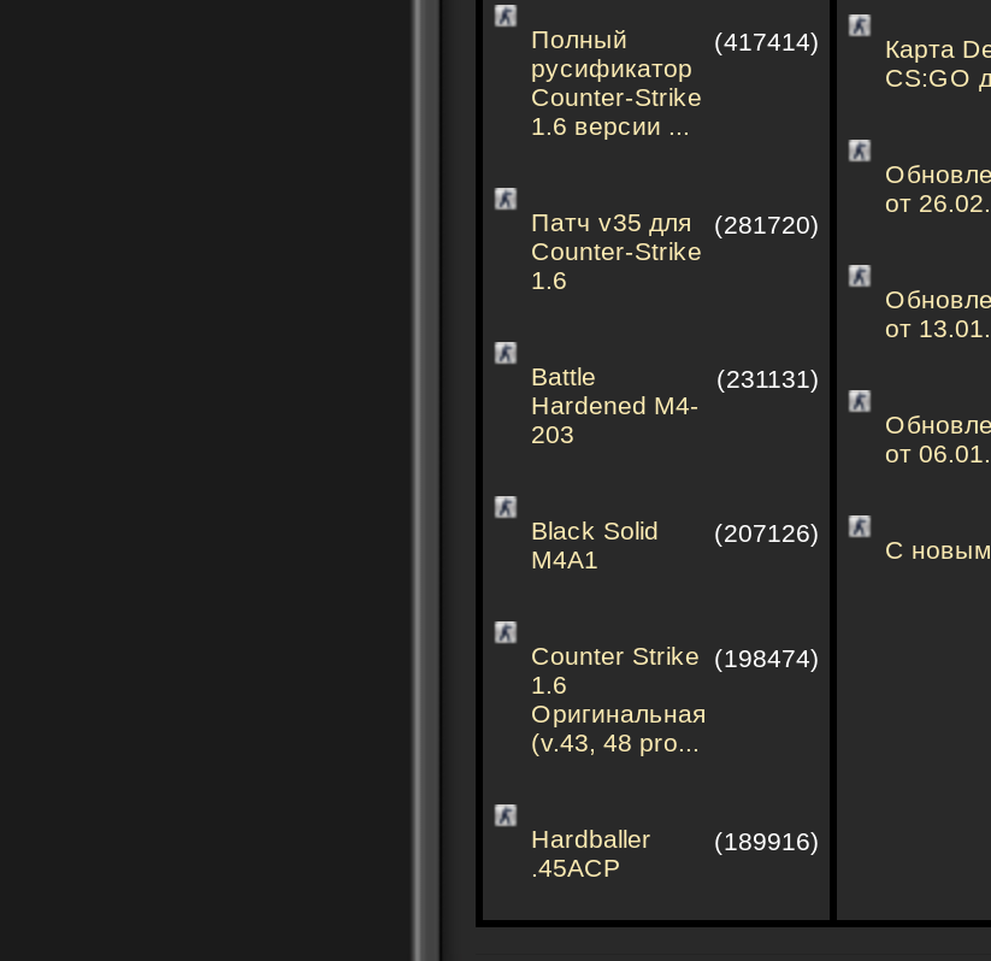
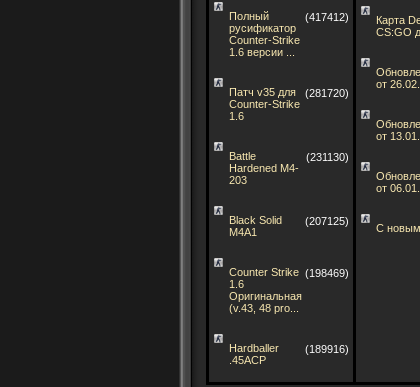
[714,26,820,55] (417414) -> [305,11,349,23] (417412)
[716,364,820,393] (231131) -> [306,151,349,163] (231130)
[531,515,820,547] Black Solid (207126) -> [229,214,349,227] Black Solid (207125)
[531,641,820,672] Counter Strike (198474) -> [229,266,349,279] Counter Strike (198469)

